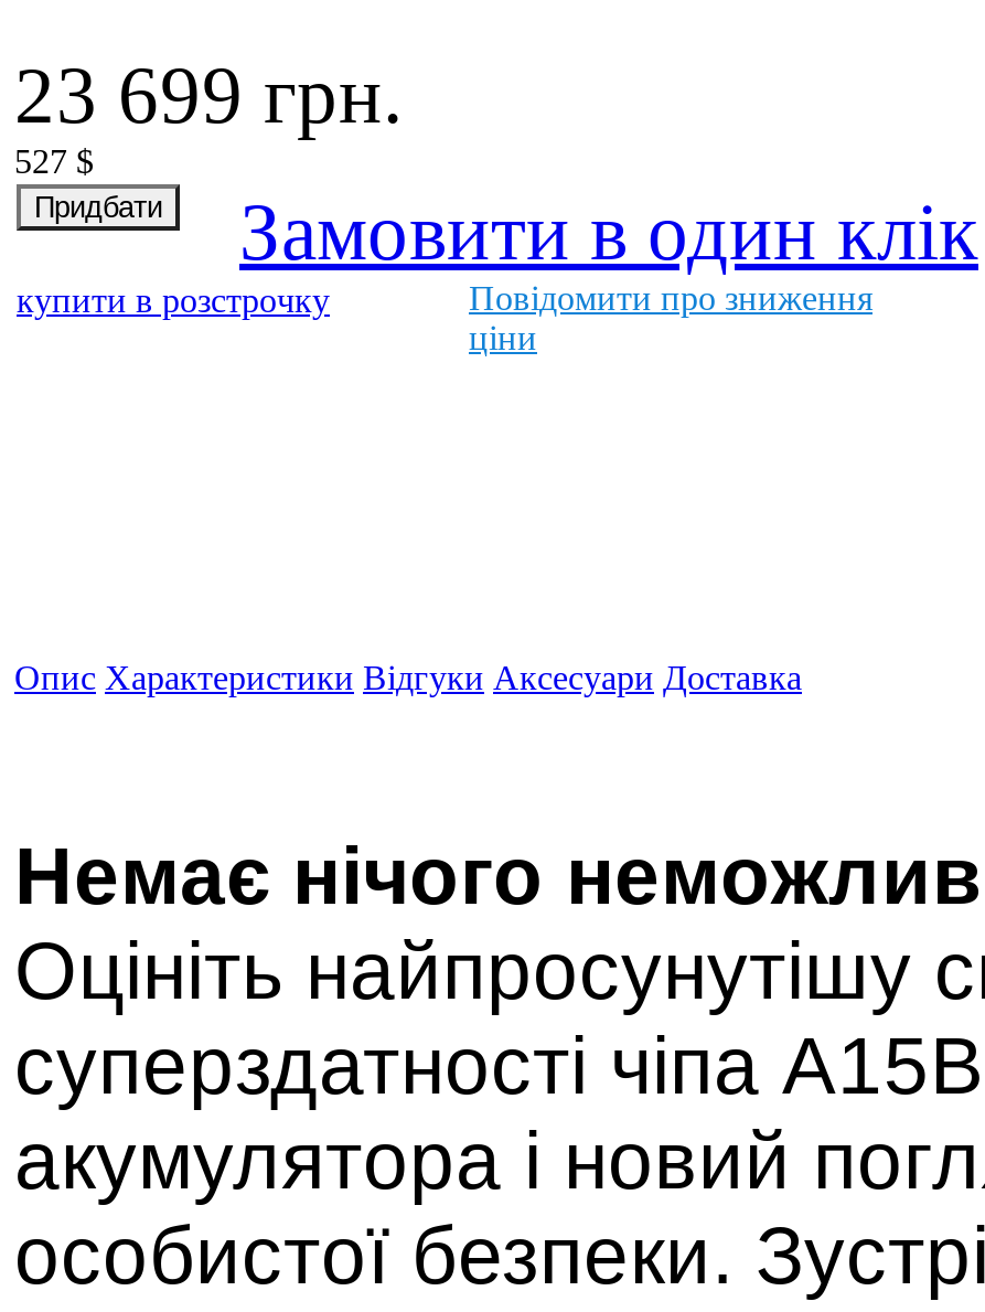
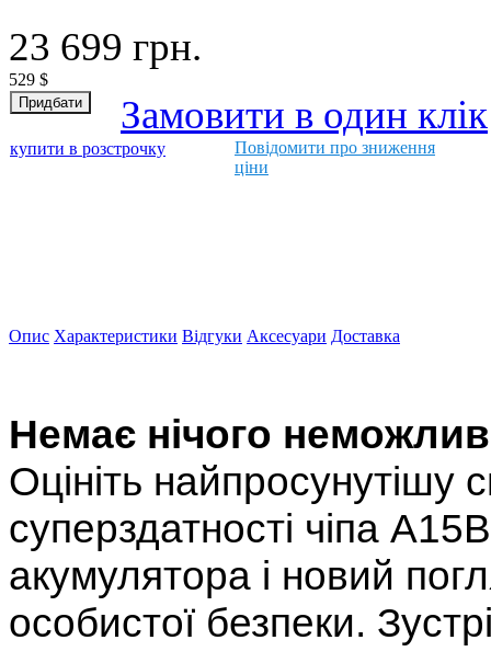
[14,141,94,179] 527 $ -> [9,70,48,88] 529 $

